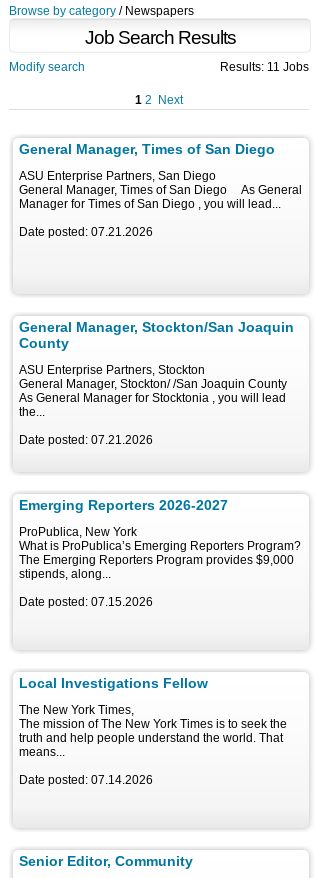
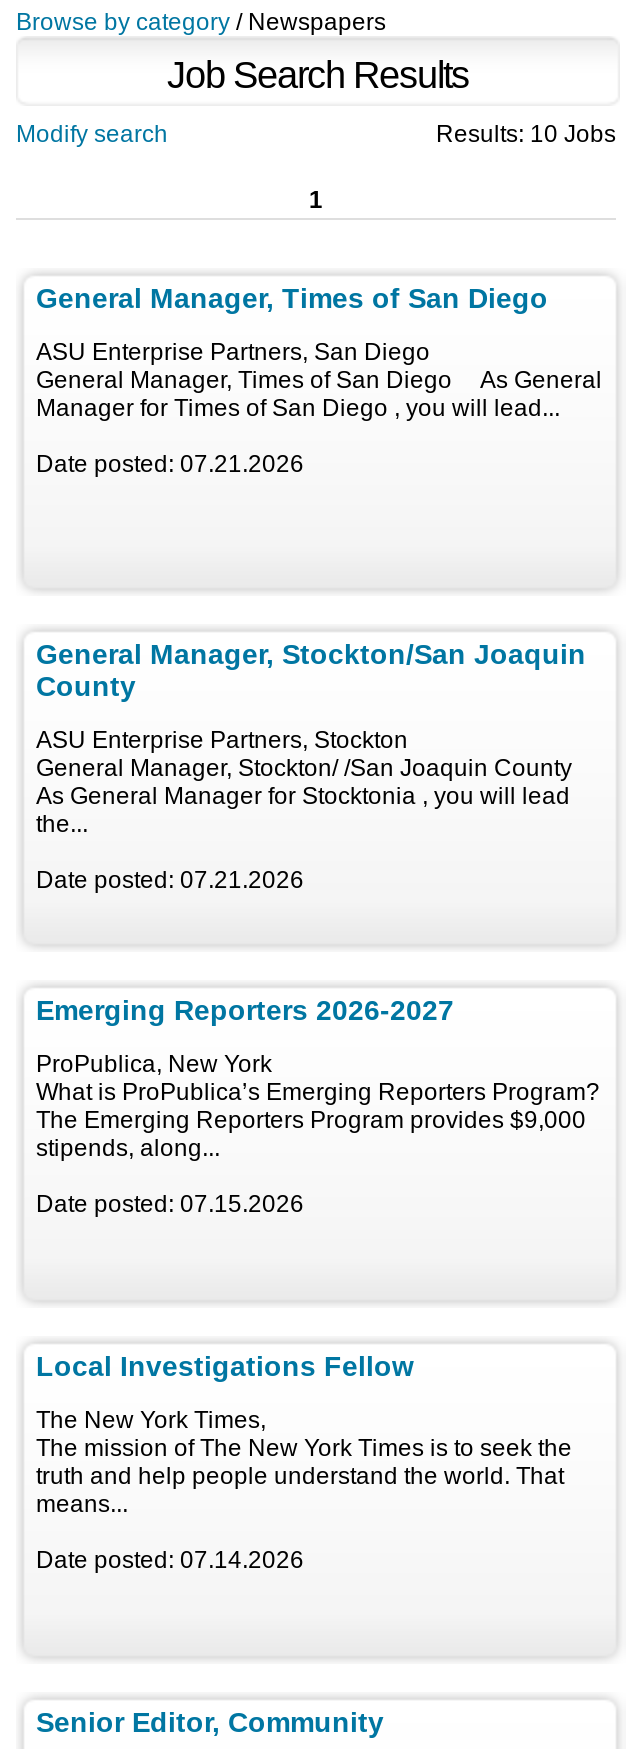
[220,60,309,74] Results: 11 Jobs -> [436,120,616,148] Results: 10 Jobs
[135,93,183,107] 1 2 Next -> [309,186,323,214] 1

